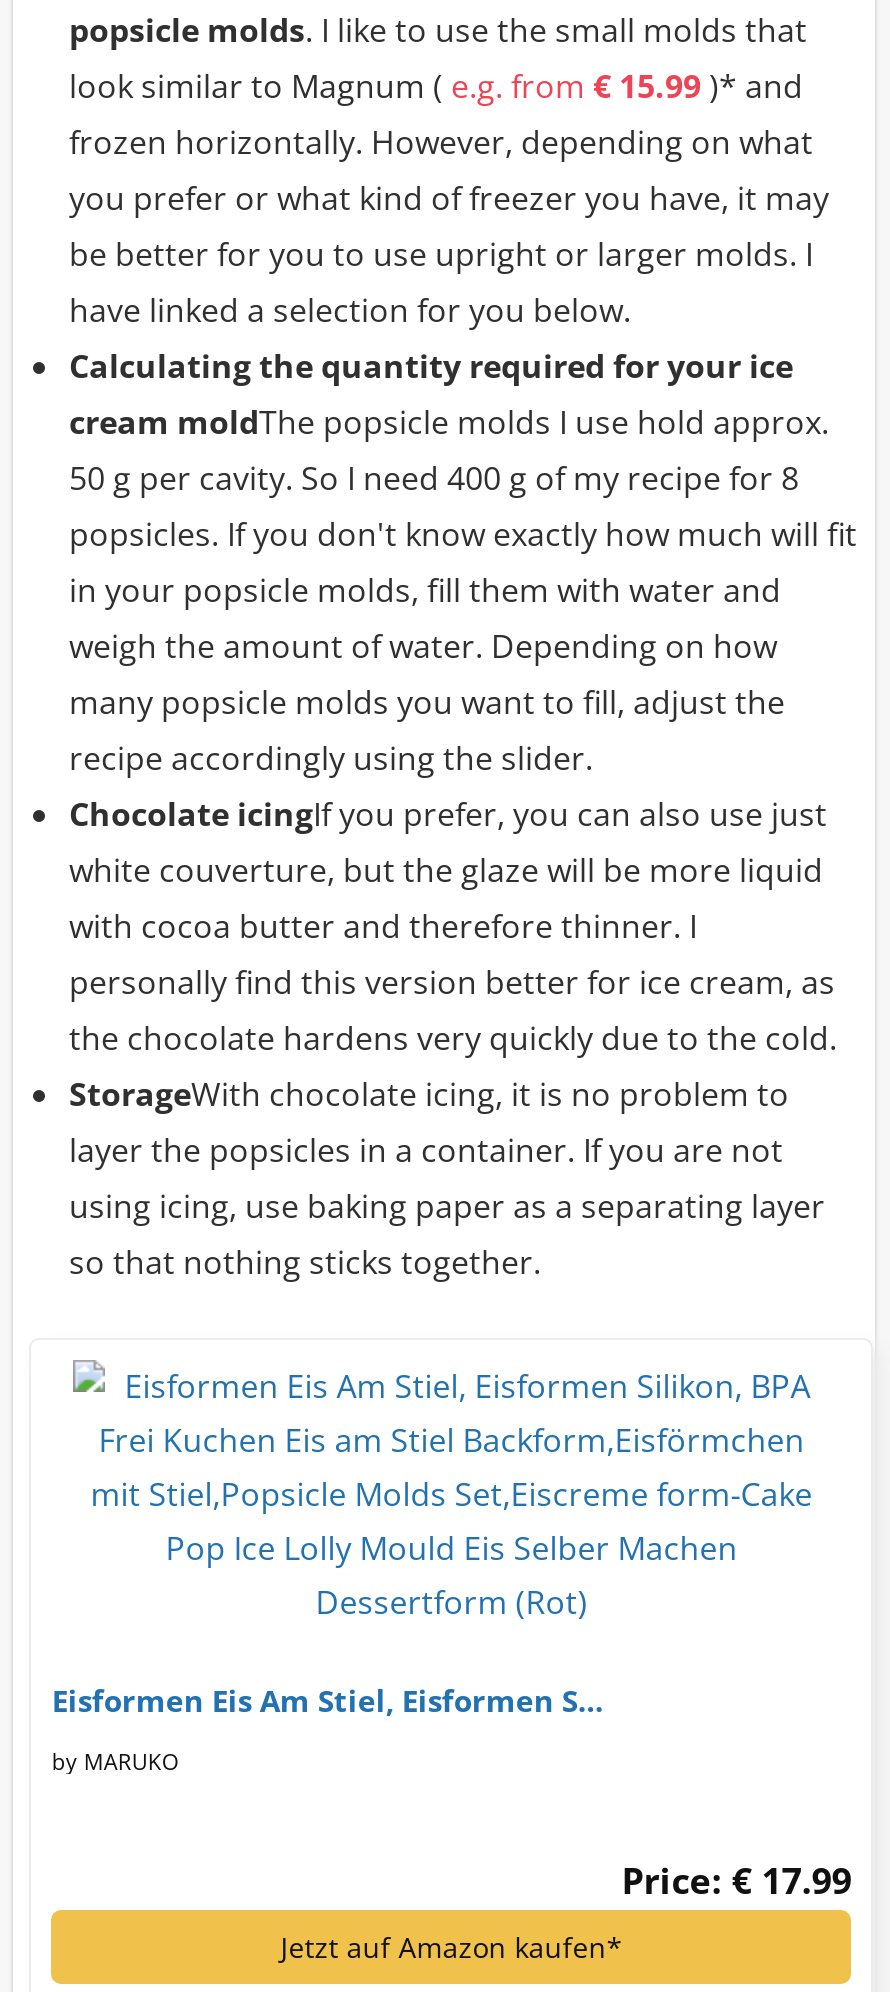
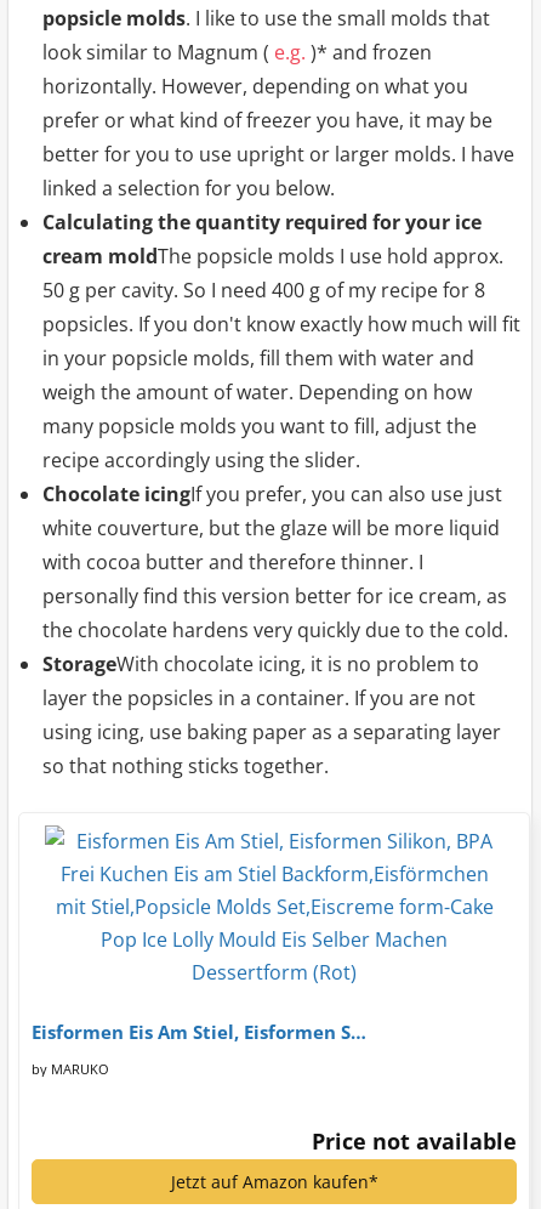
[69,63,829,331] look similar to Magnum ( e.g. from € 15.99 )* and | frozen horizontally. However, depending on what | you prefer or what kind of freezer you have, it may | be better for you to use upright or larger molds. I | have linked a selection for you below. -> [42,38,514,201] look similar to Magnum ( e.g. )* and frozen | horizontally. However, depending on what you | prefer or what kind of freezer you have, it may be | better for you to use upright or larger molds. I have | linked a selection for you below.
[622,1855,852,1903] Price: € 17.99 -> [312,1126,517,1155] Price not available

